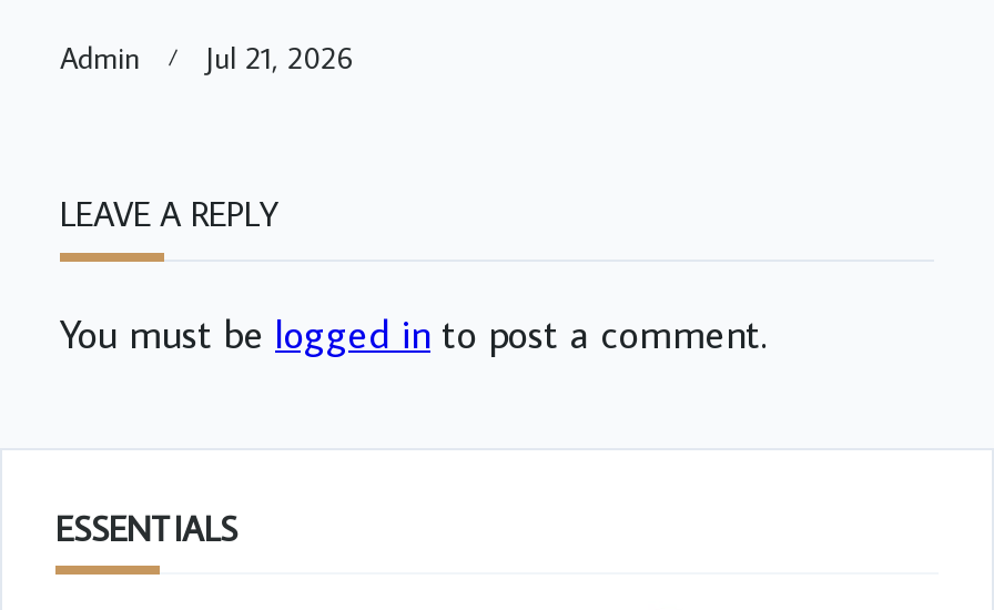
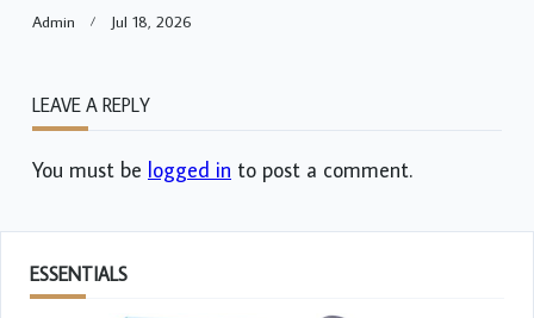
[60,37,354,77] Admin Jul 21, 2026 -> [32,10,191,32] Admin Jul 18, 2026

